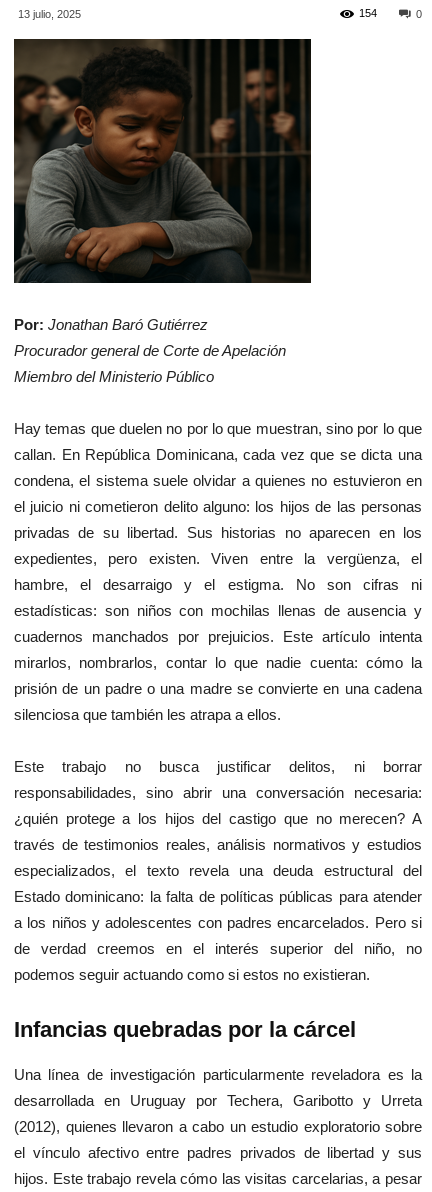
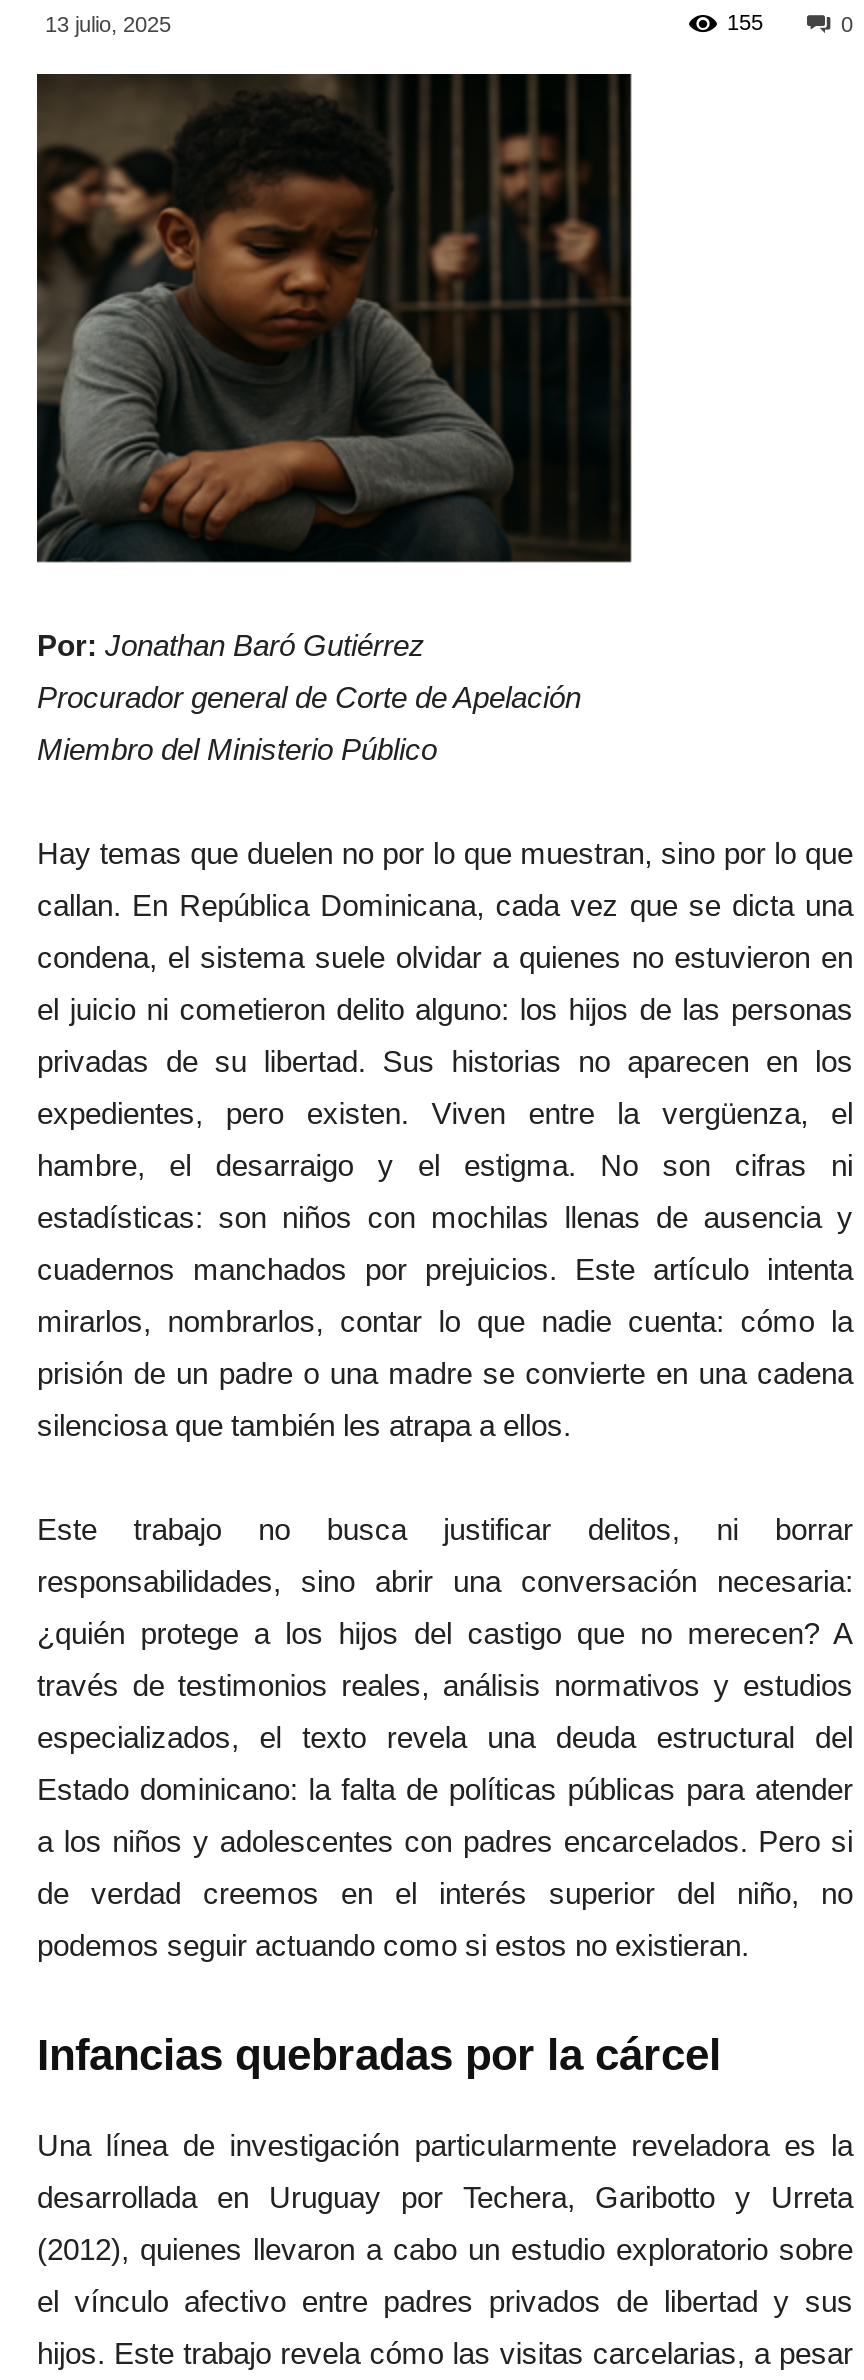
[359,7,377,19] 154 -> [727,10,763,34] 155

